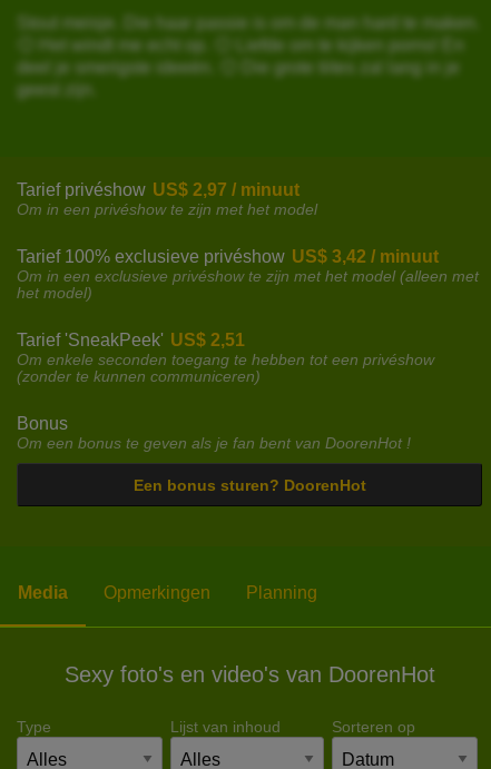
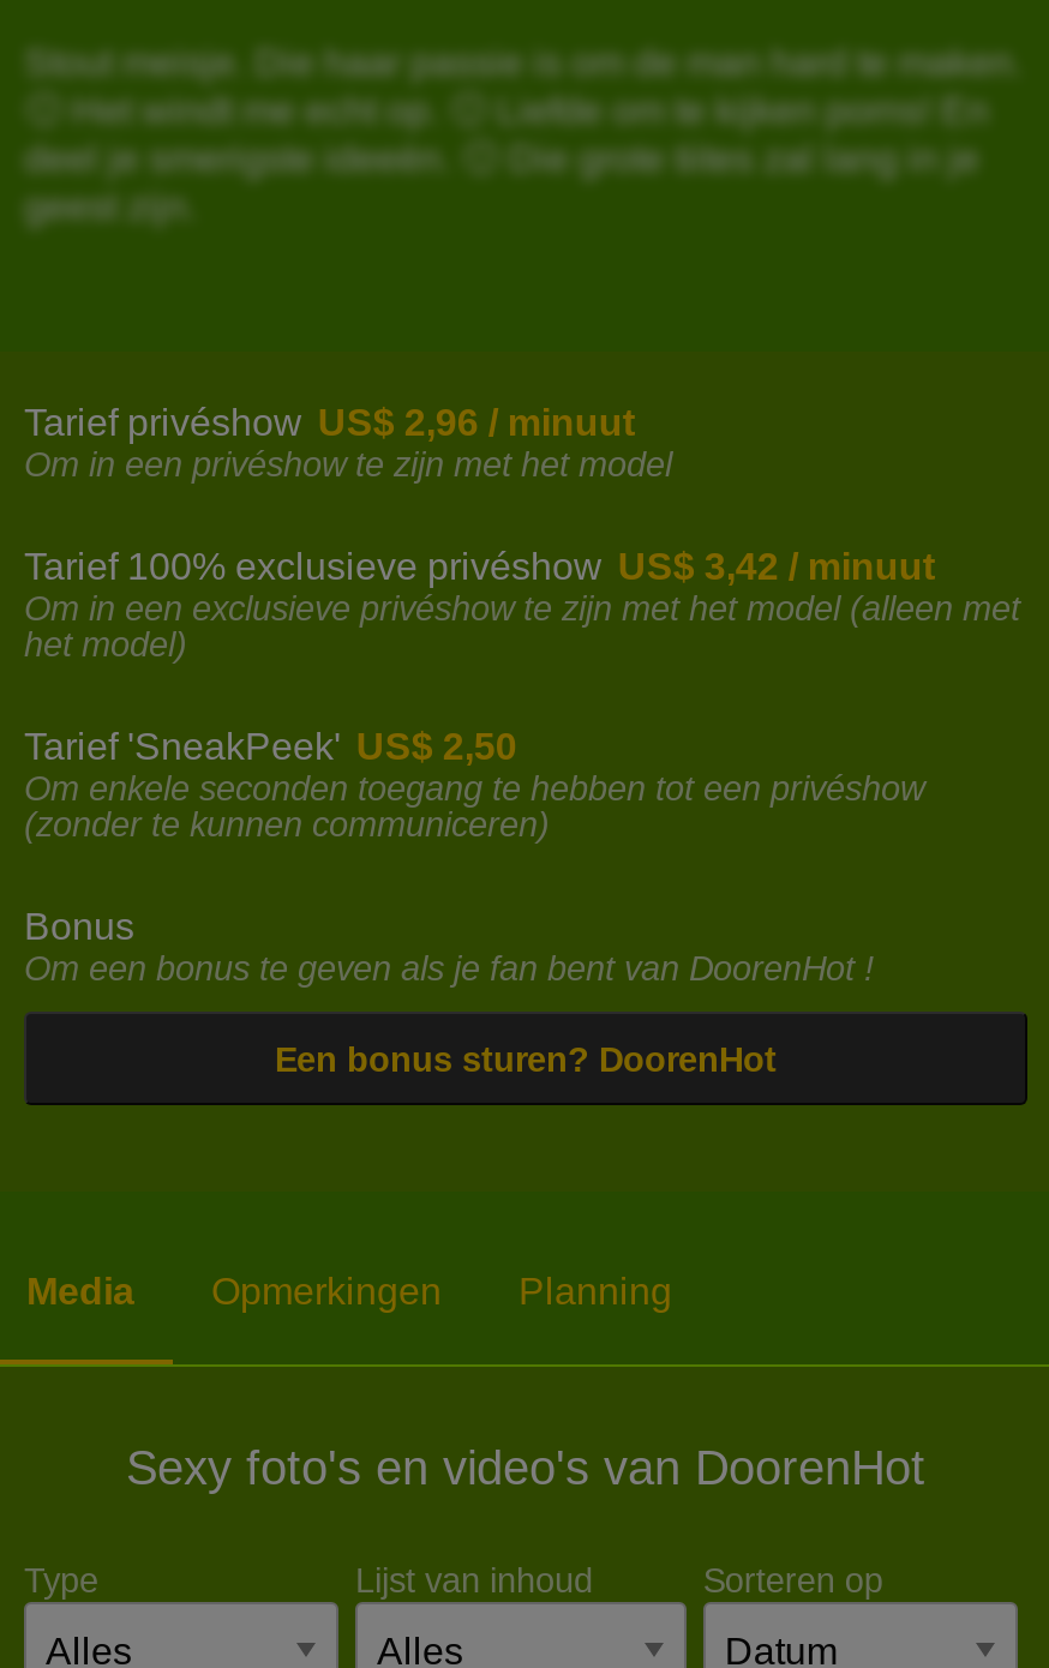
[17,181,300,199] Tarief privéshow US$ 2,97 / minuut -> [24,402,635,443] Tarief privéshow US$ 2,96 / minuut
[17,331,245,350] Tarief 'SneakPeek' US$ 2,51 -> [24,726,517,767] Tarief 'SneakPeek' US$ 2,50

